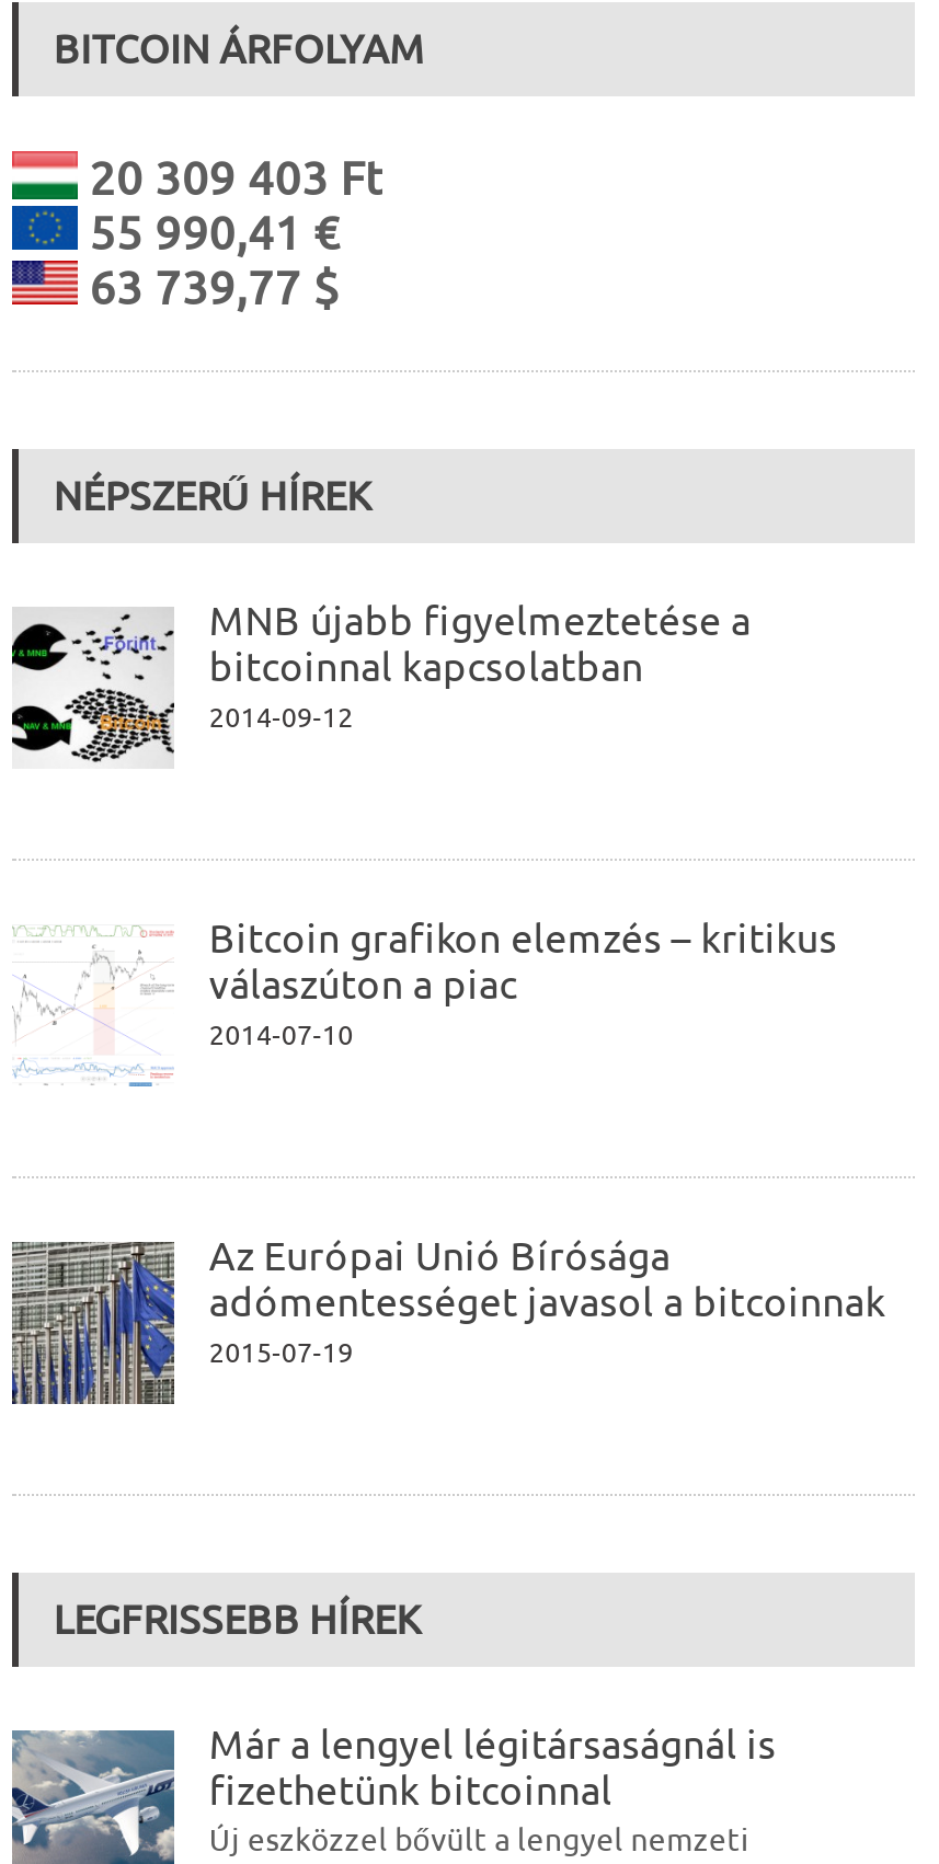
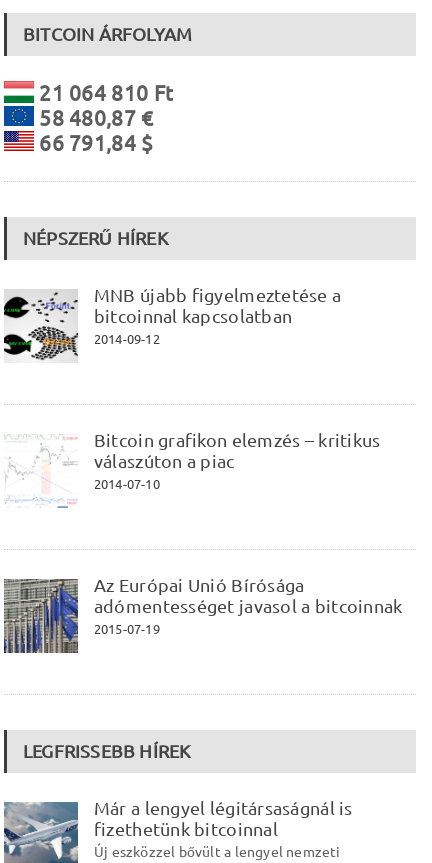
[78,151,383,204] 20 309 403 Ft -> [34,81,173,105] 21 064 810 Ft
[78,206,340,258] 55 990,41 € -> [34,106,154,130] 58 480,87 €
[78,261,340,313] 63 739,77 $ -> [34,131,154,155] 66 791,84 $

